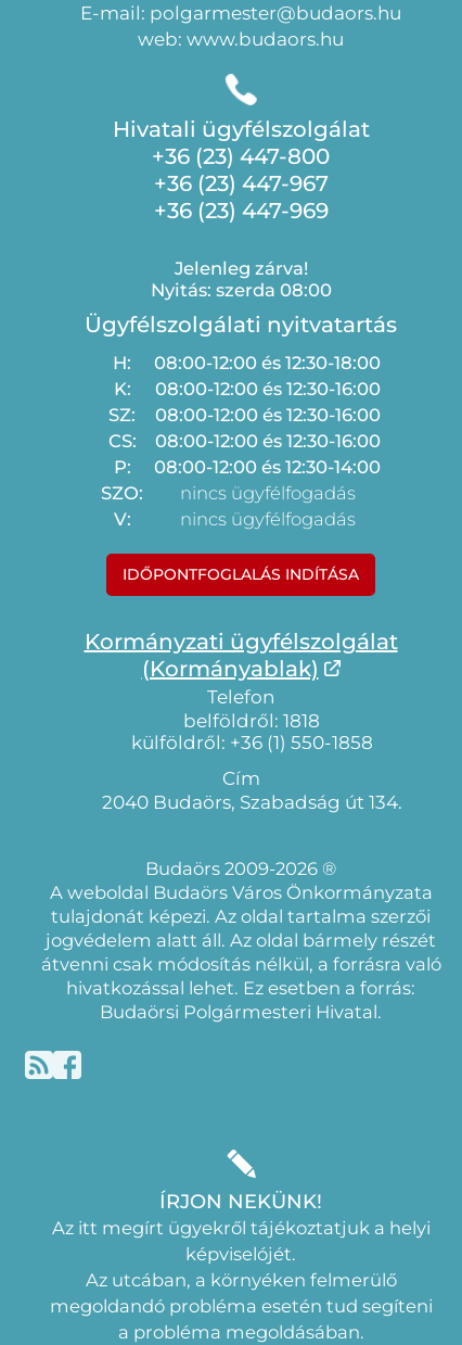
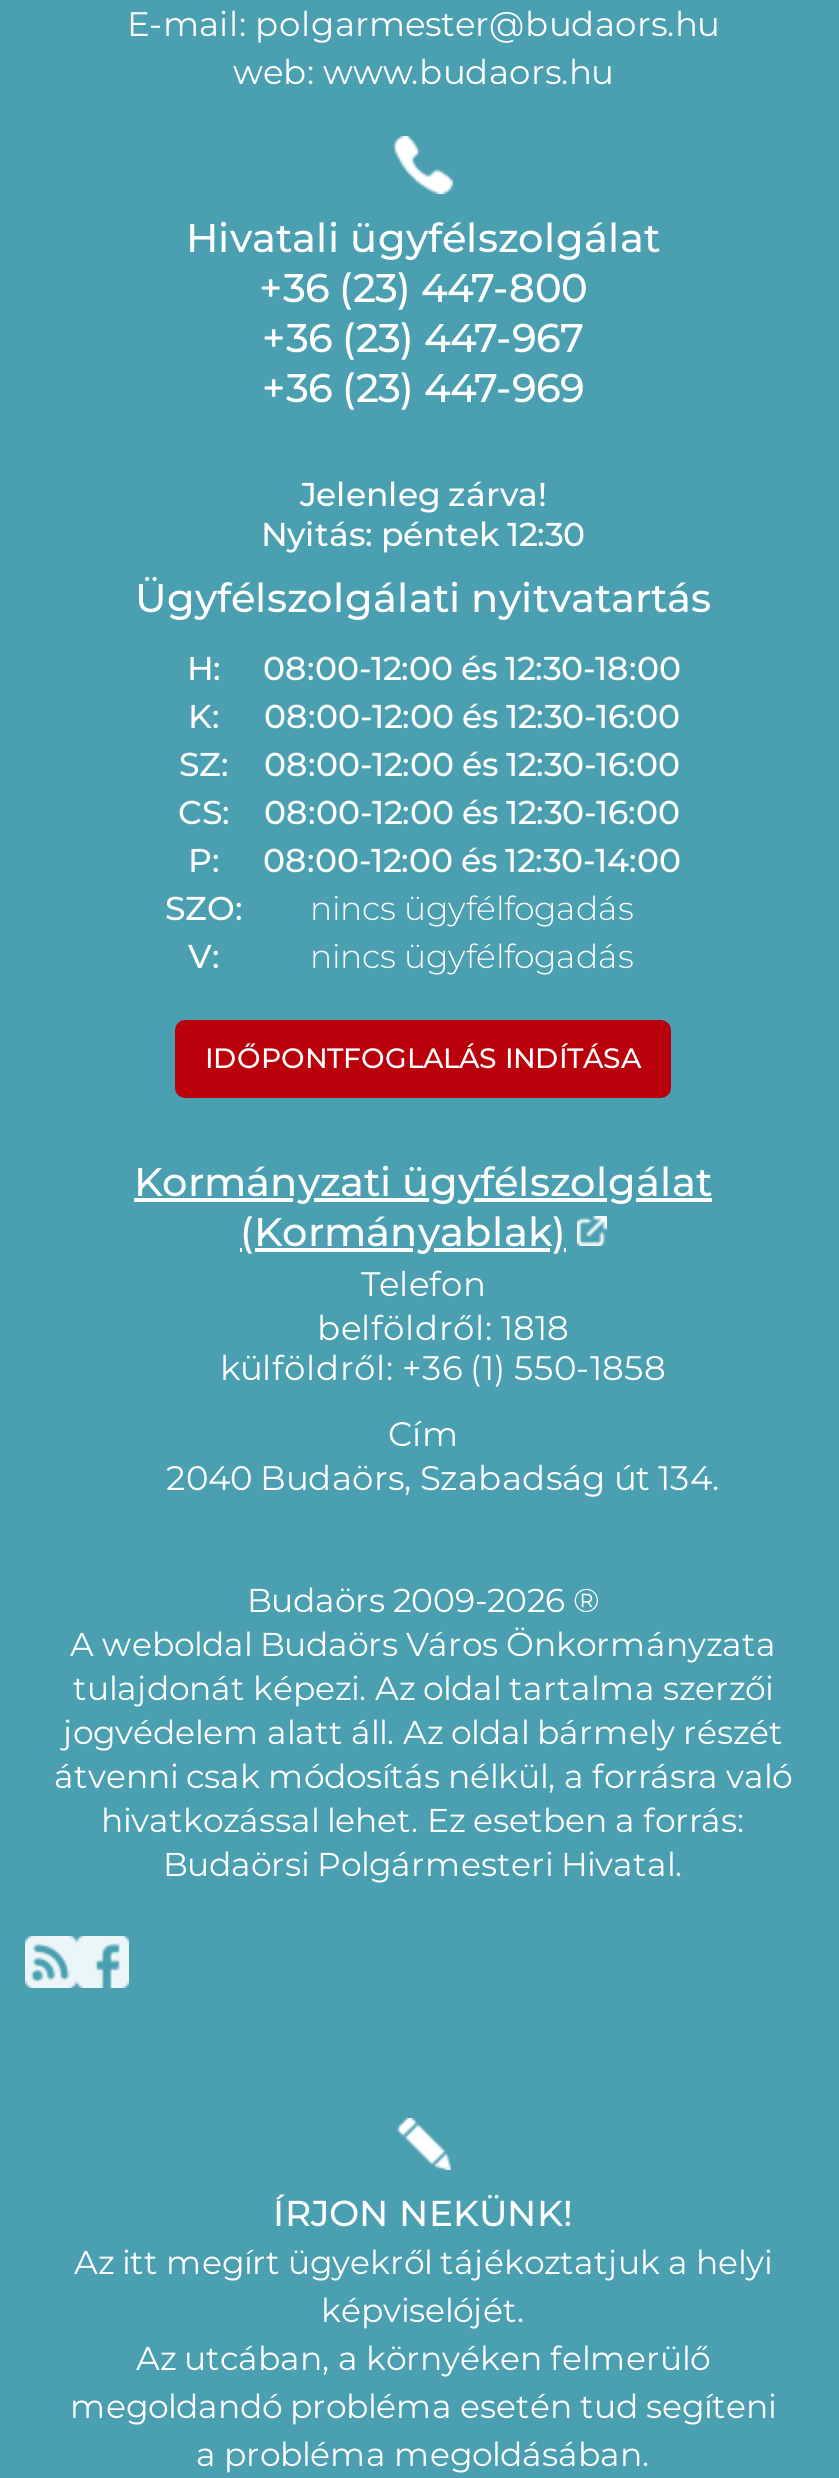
[150,279,331,301] Nyitás: szerda 08:00 -> [261,514,585,554] Nyitás: péntek 12:30

